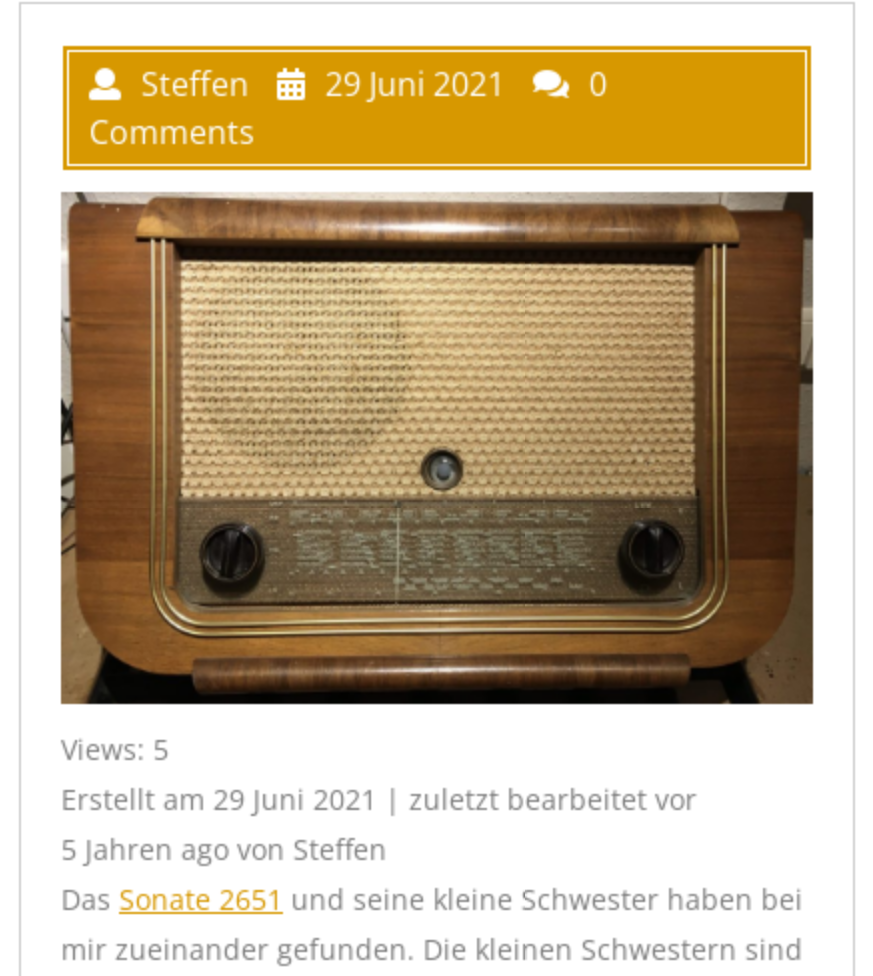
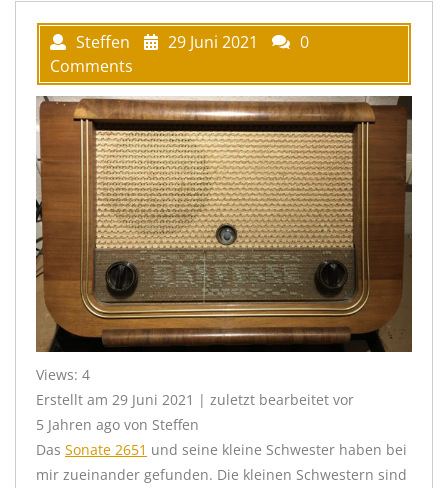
[61,731,169,769] Views: 5 -> [36,365,90,384] Views: 4

